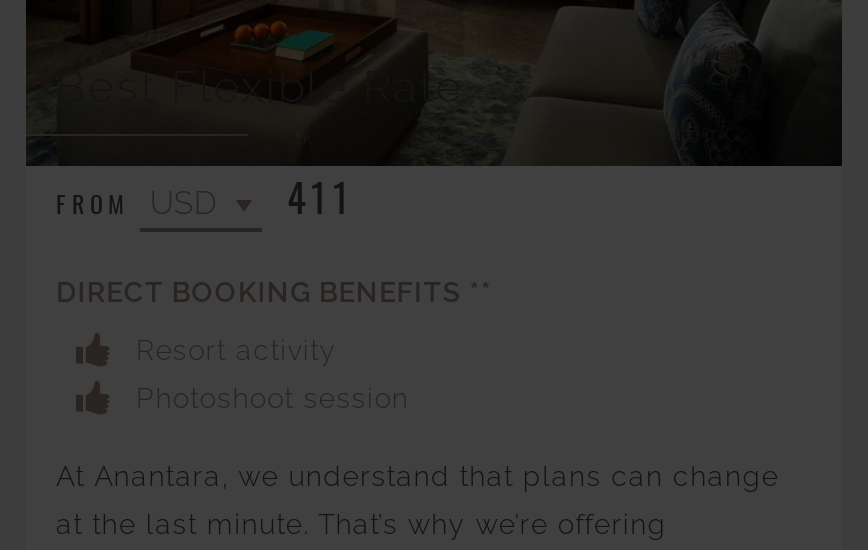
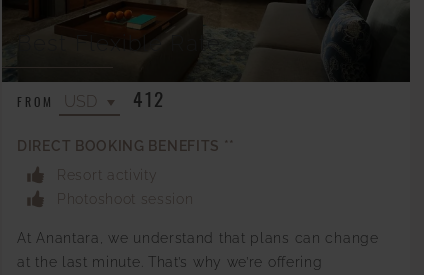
[287,168,353,226] 411 -> [133,84,165,113] 412

